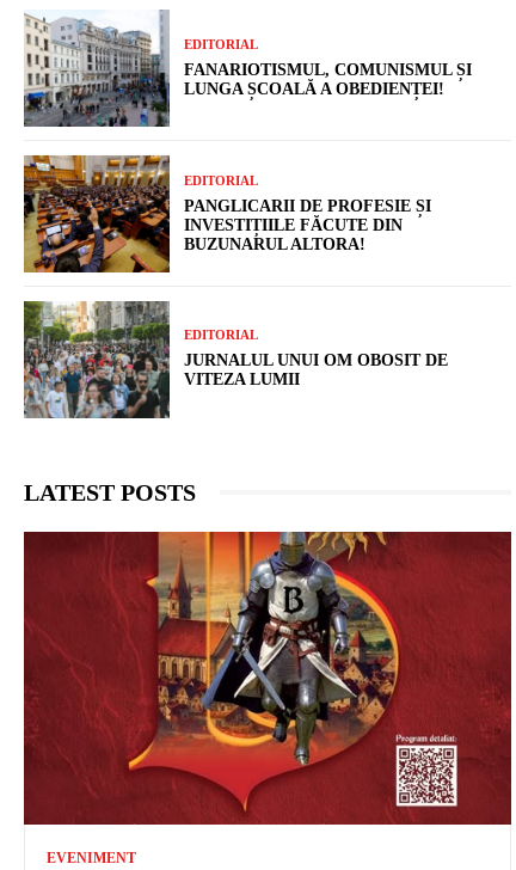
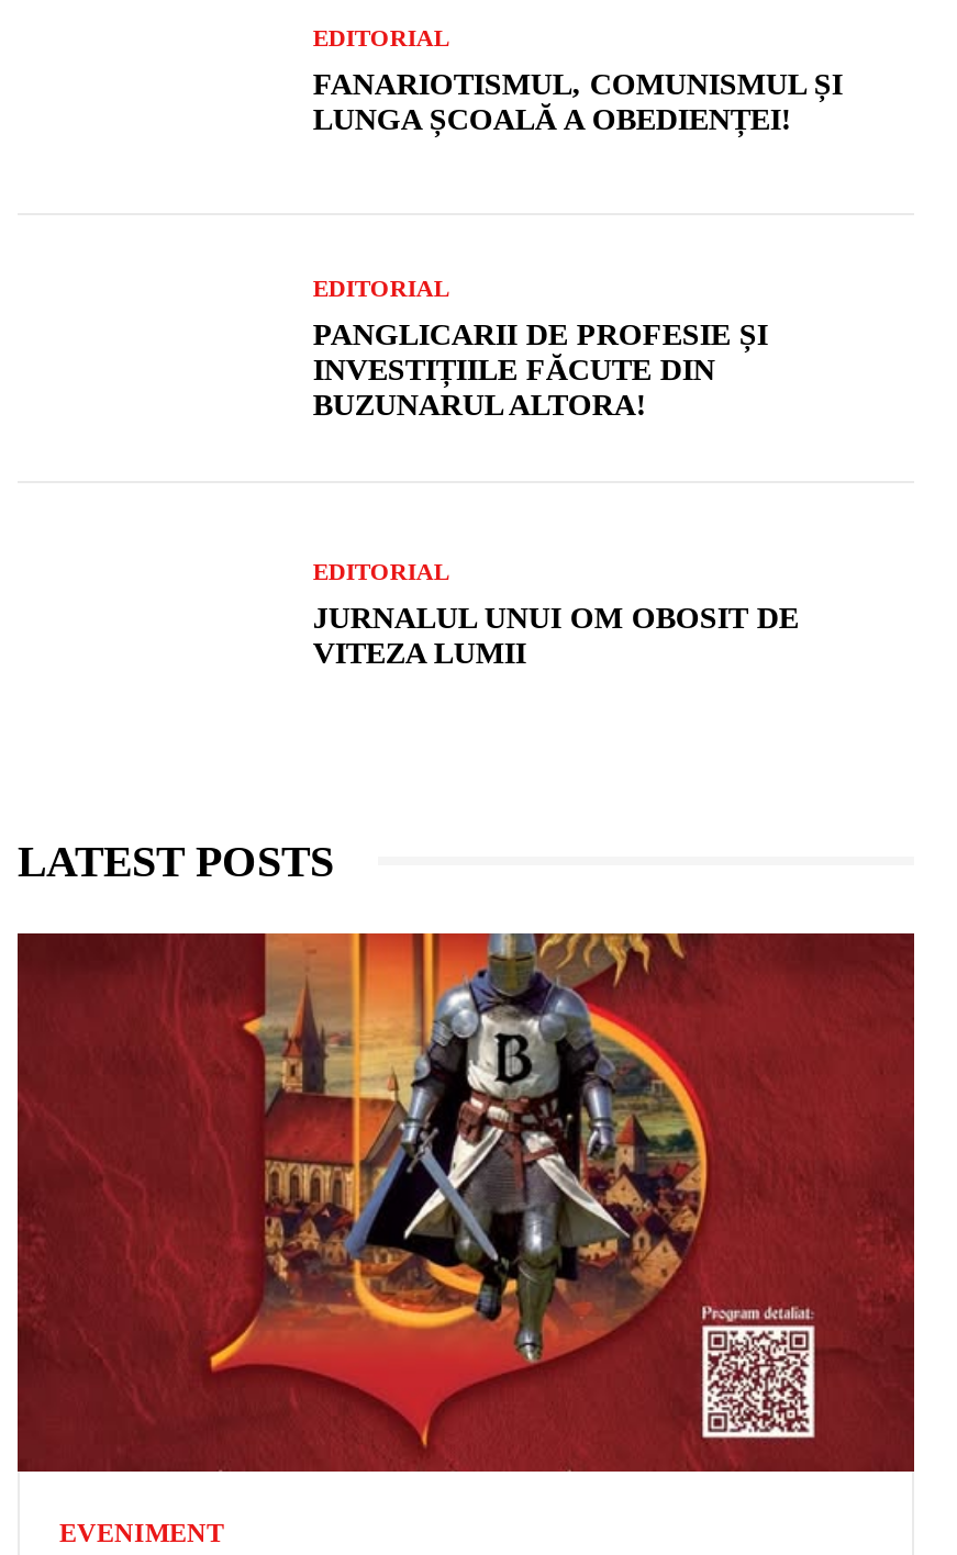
[23,10,171,128] [image] -> none
[23,154,171,274] [image] -> none
[23,300,171,419] [image] -> none

